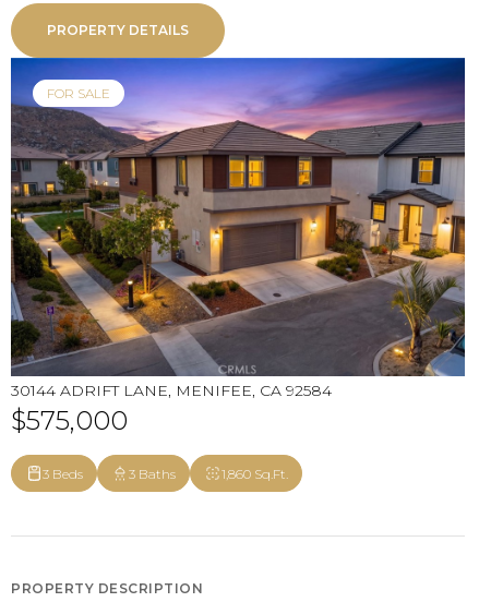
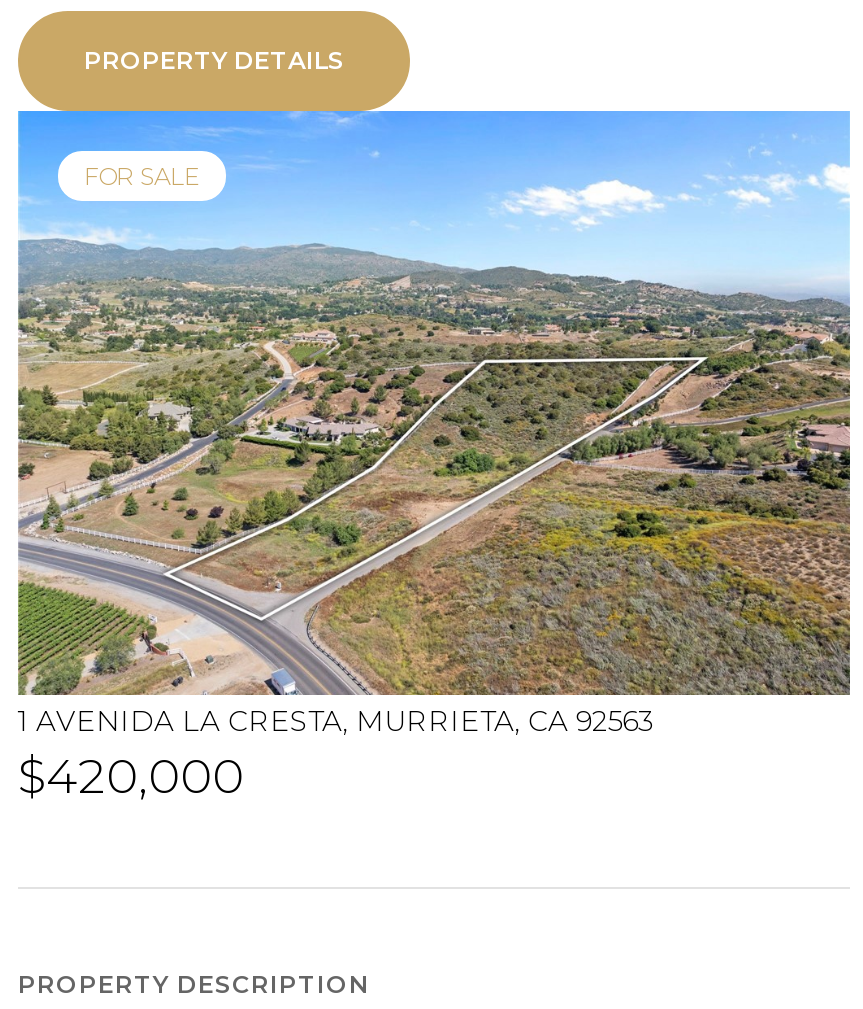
[10,57,466,481] [image] | 30144 ADRIFT LANE, MENIFEE, CA 92584 | $575,000 | 3 Beds | 3 Baths | 1,860 Sq.Ft. -> [16,109,852,805] [image] | 1 AVENIDA LA CRESTA, MURRIETA, CA 92563 | $420,000

